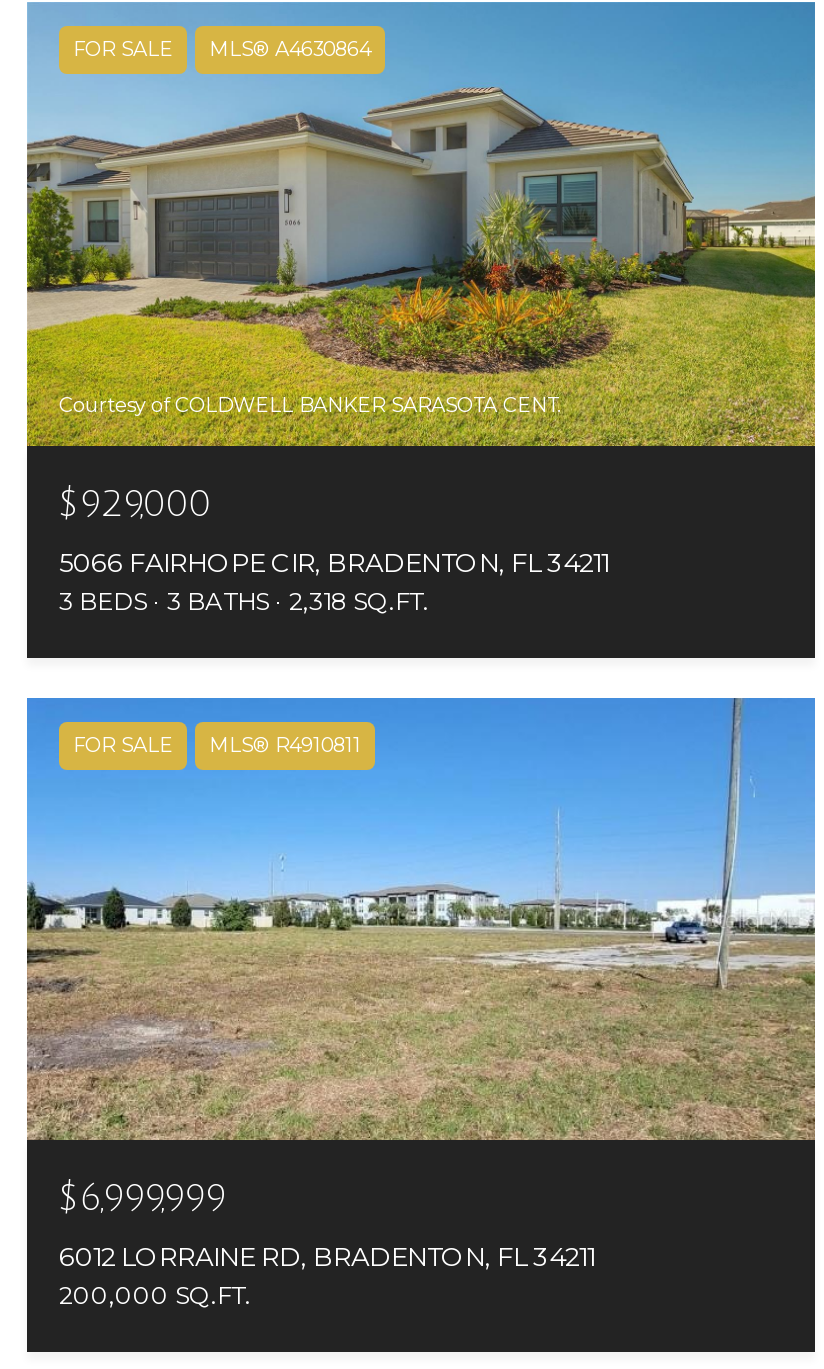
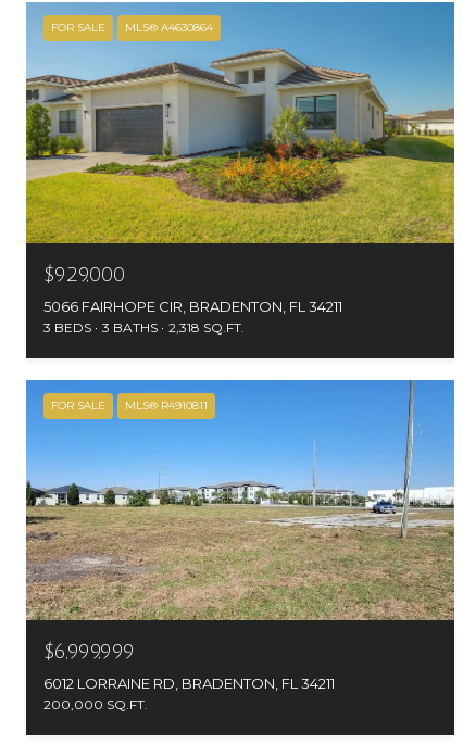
[59,391,561,417] Courtesy of COLDWELL BANKER SARASOTA CENT. -> none

